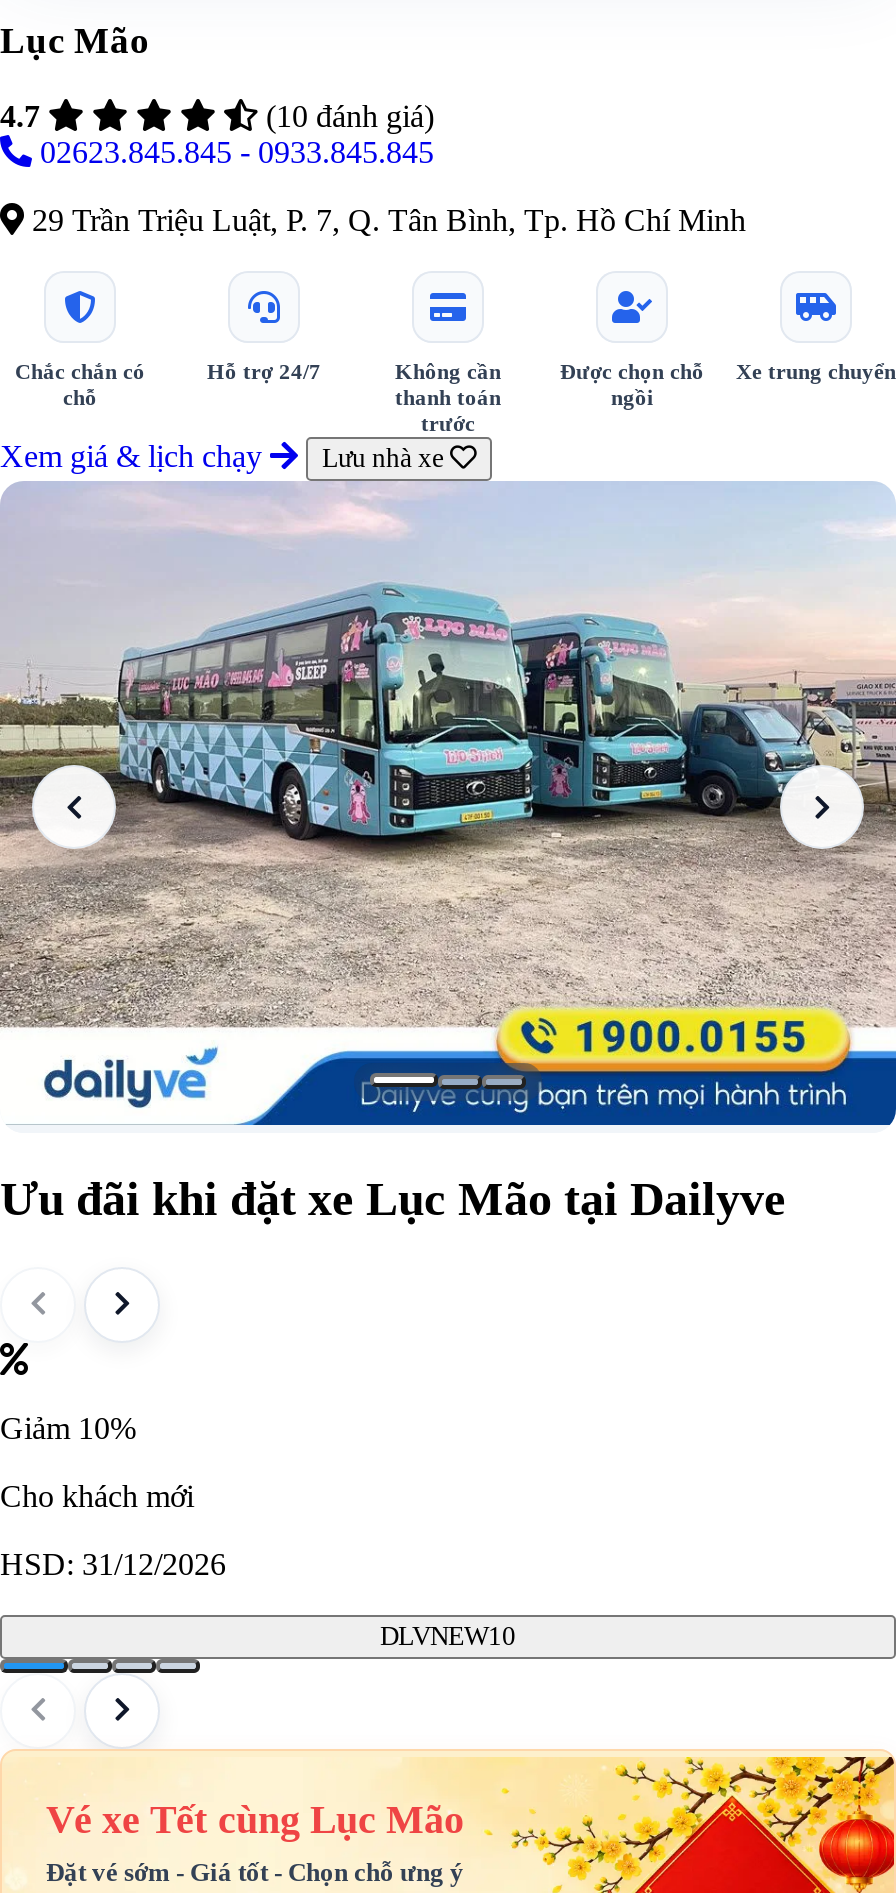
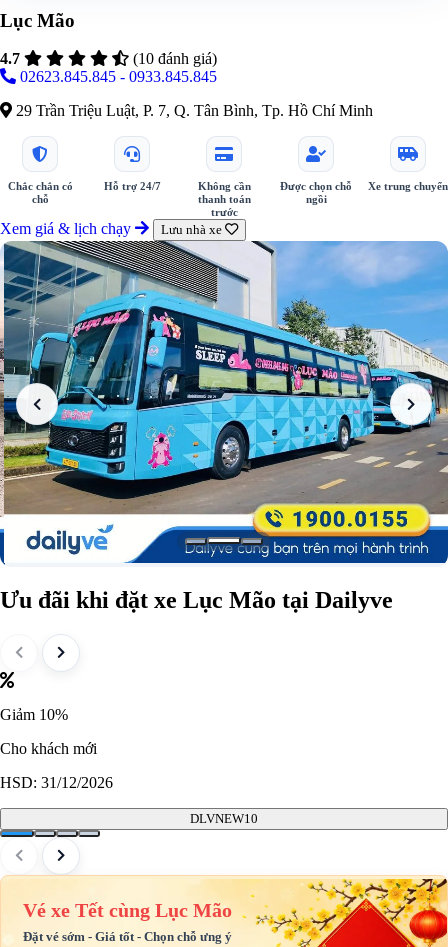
[6,481,890,1127] [image] -> [3,240,445,565] [image]

